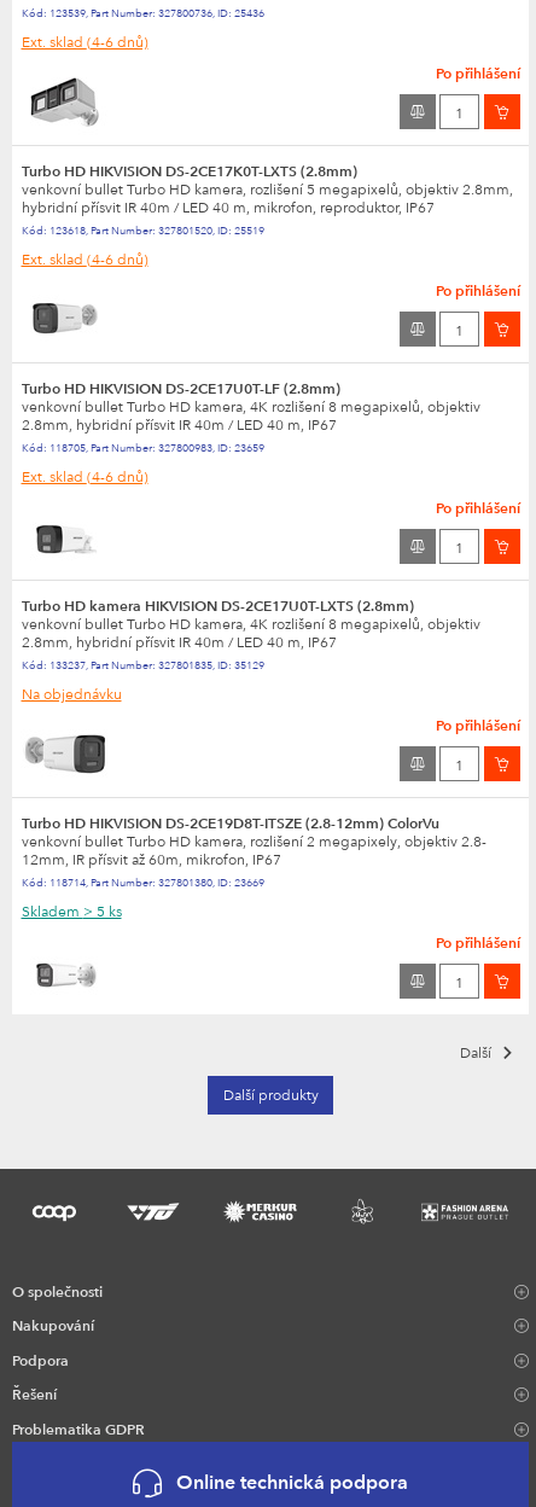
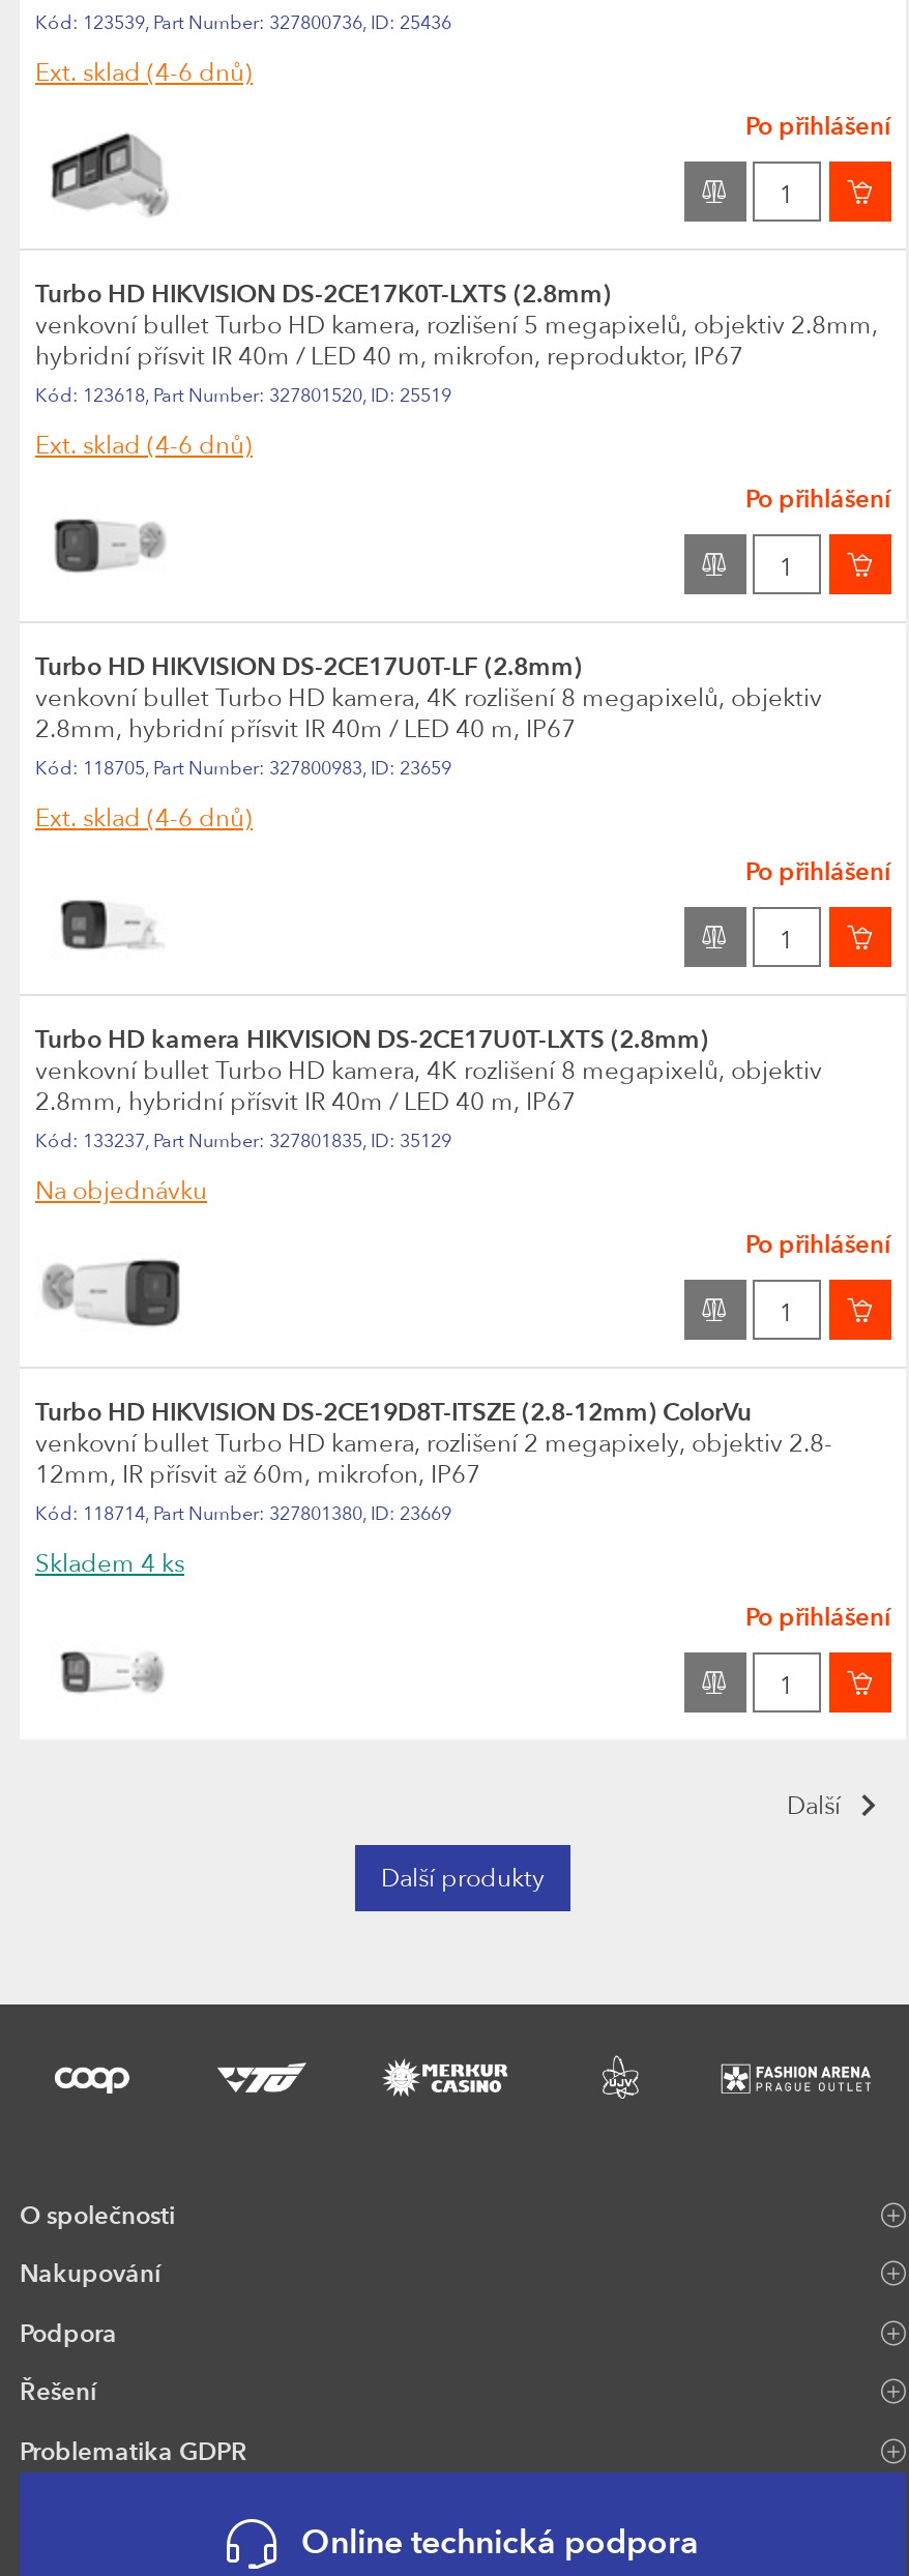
[21,901,121,920] Skladem > 5 ks -> [35,1545,184,1578] Skladem 4 ks

